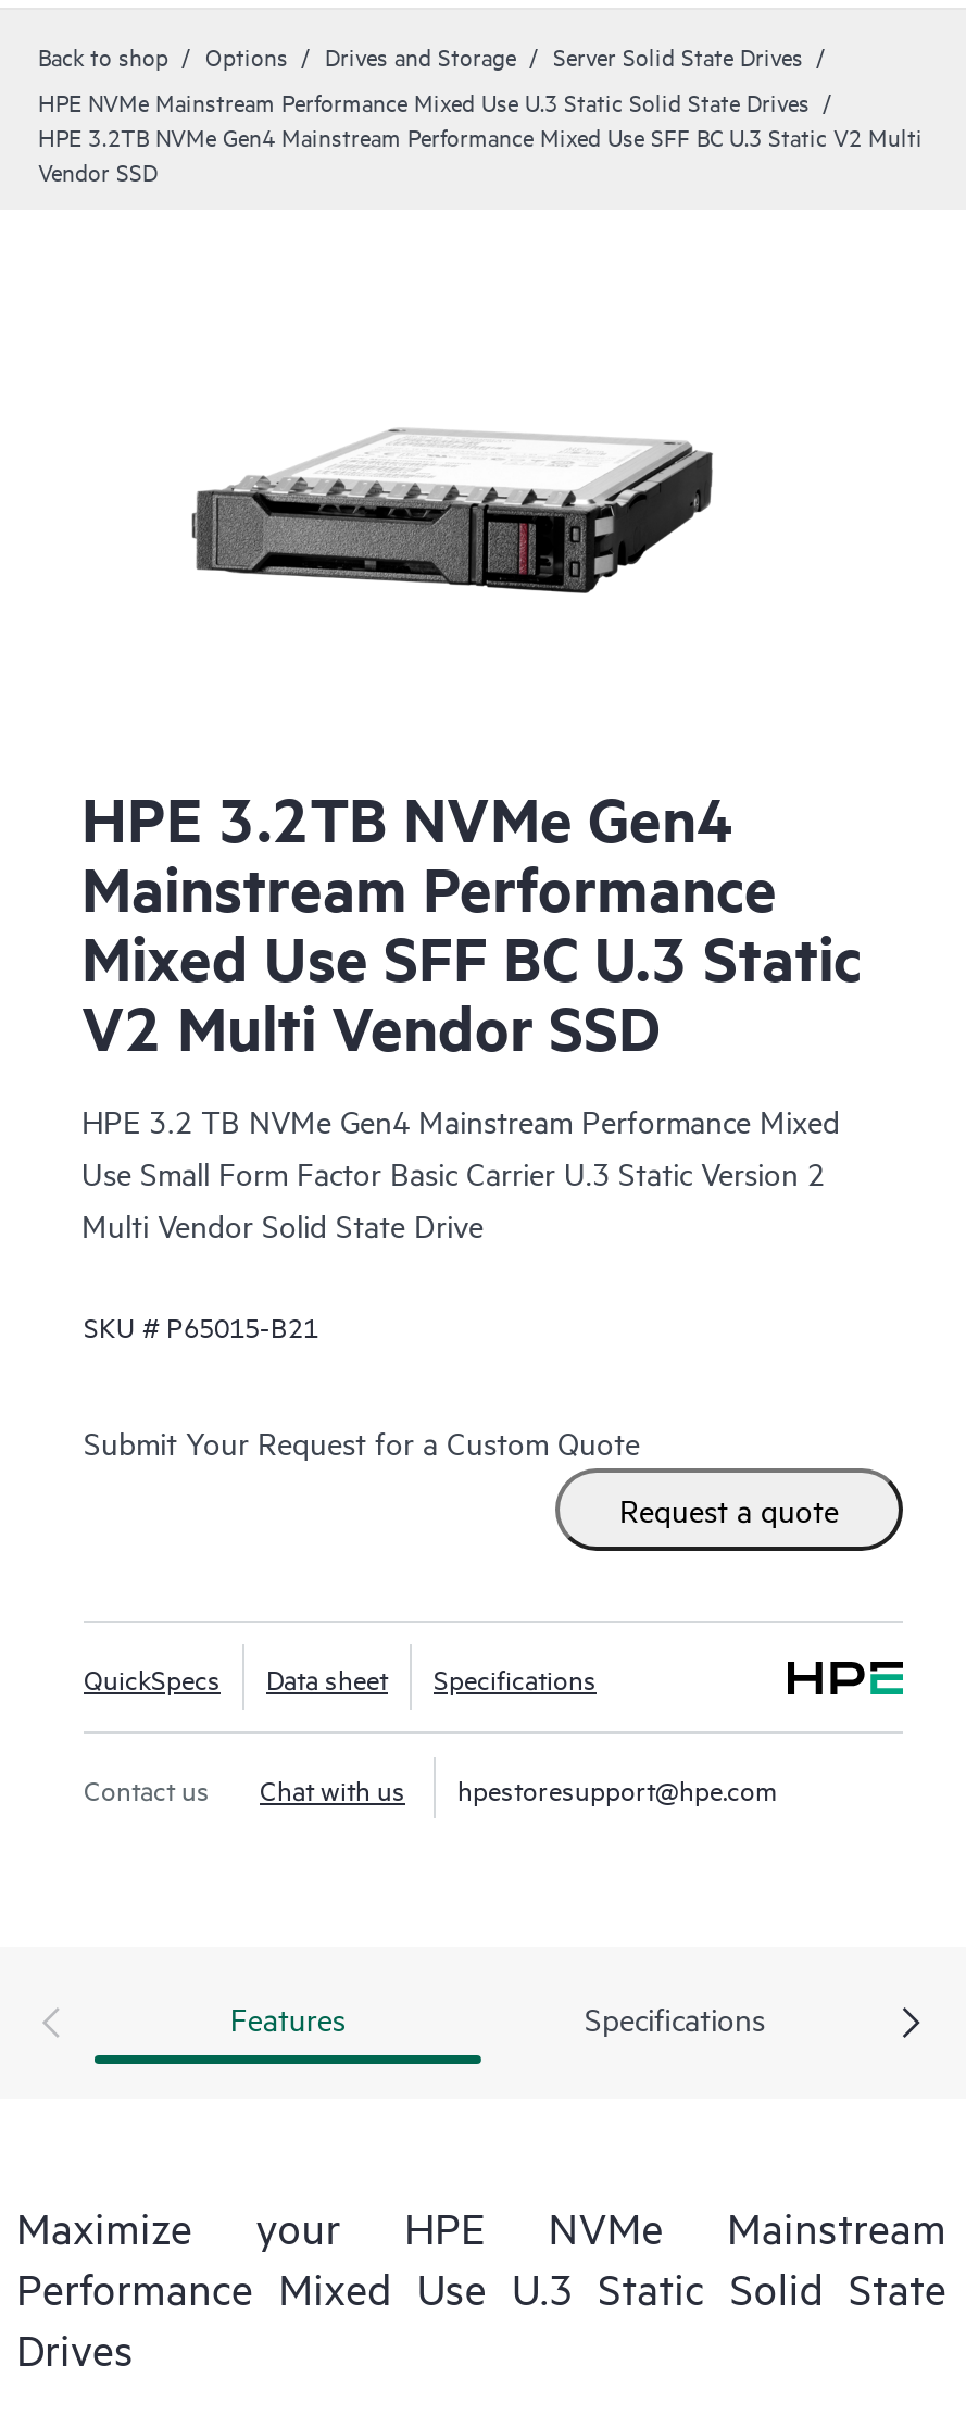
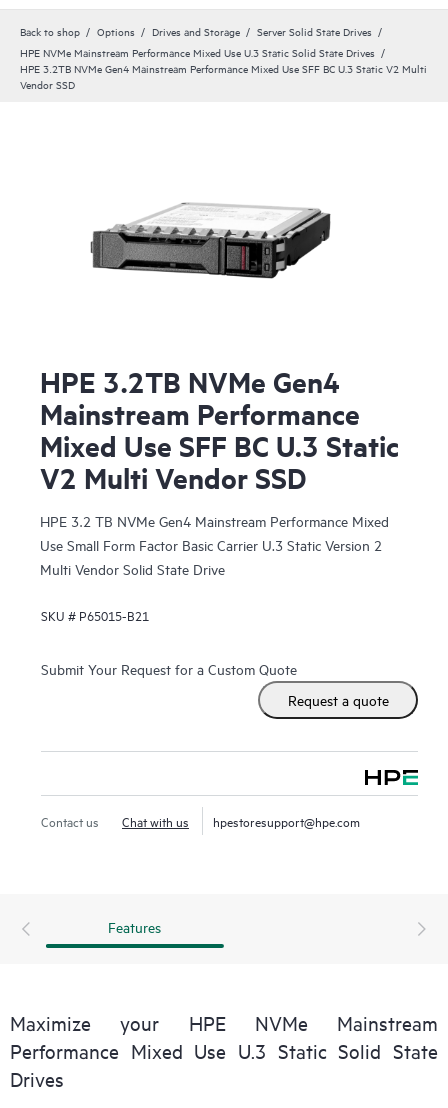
[84,1658,597,1697] QuickSpecs | Data sheet | Specifications -> none
[585,1997,765,2038] Specifications -> none

